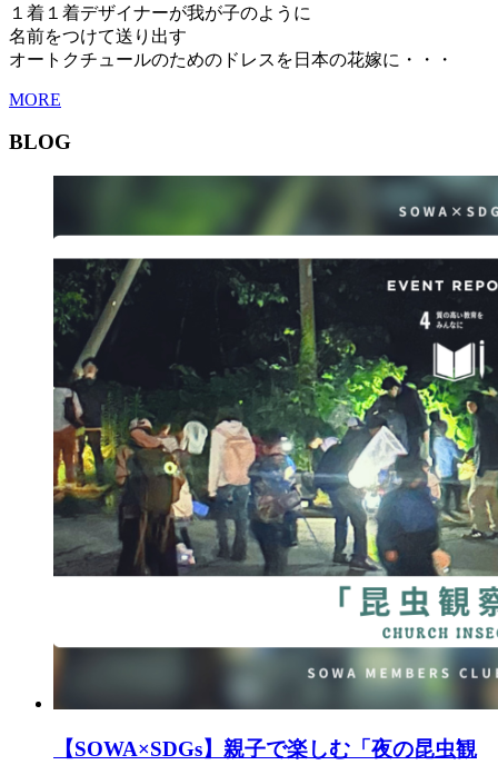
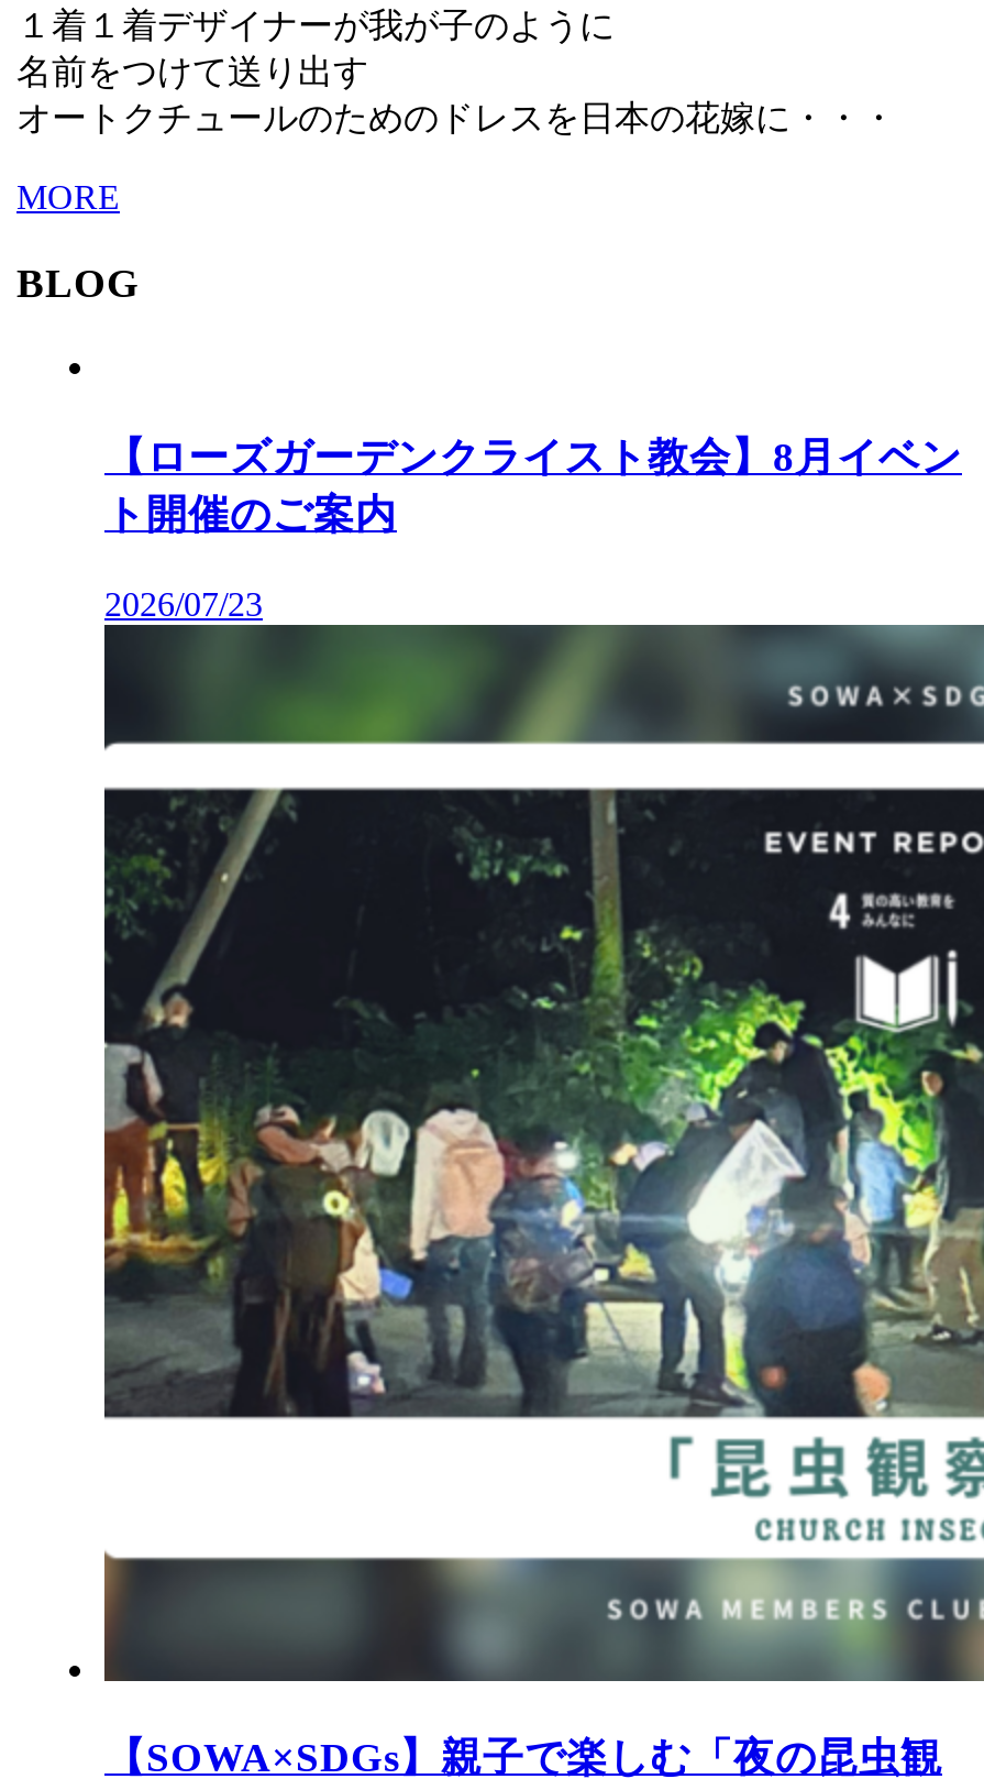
none -> [104,433,962,622] 【ローズガーデンクライスト教会】8月イベン | ト開催のご案内 | 2026/07/23

